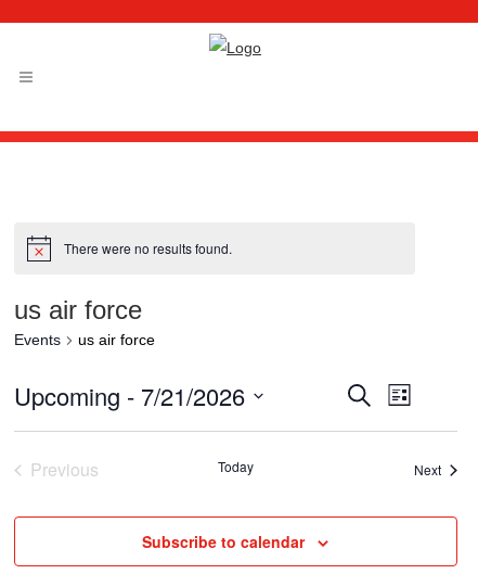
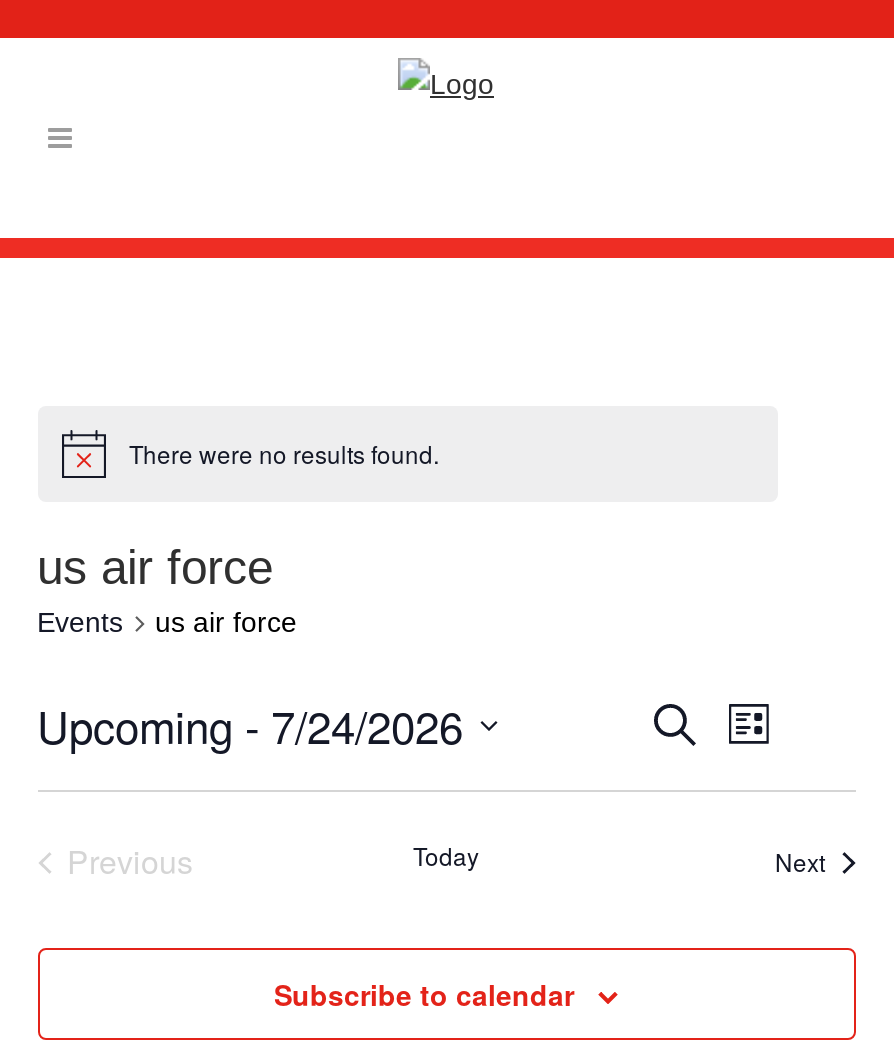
[14,379,244,412] Upcoming - 7/21/2026 -> [37,694,463,756] Upcoming - 7/24/2026

